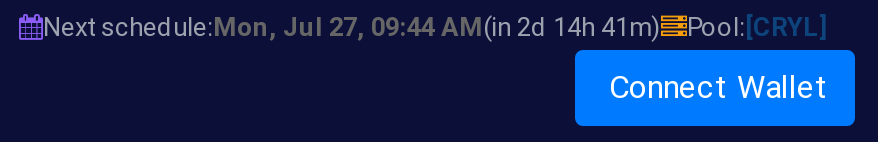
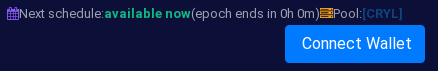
[43,12,661,42] Next schedule:Mon, Jul 27, 09:44 AM(in 2d 14h 41m) -> [19,6,320,21] Next schedule:available now(epoch ends in 0h 0m)

